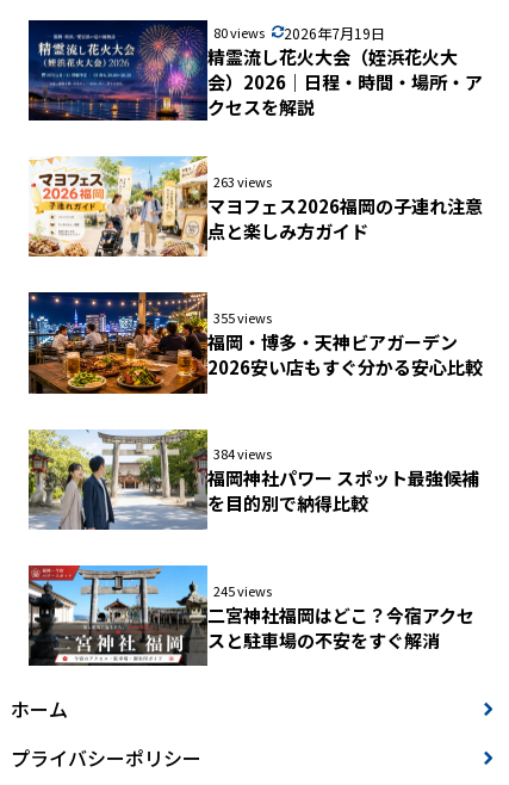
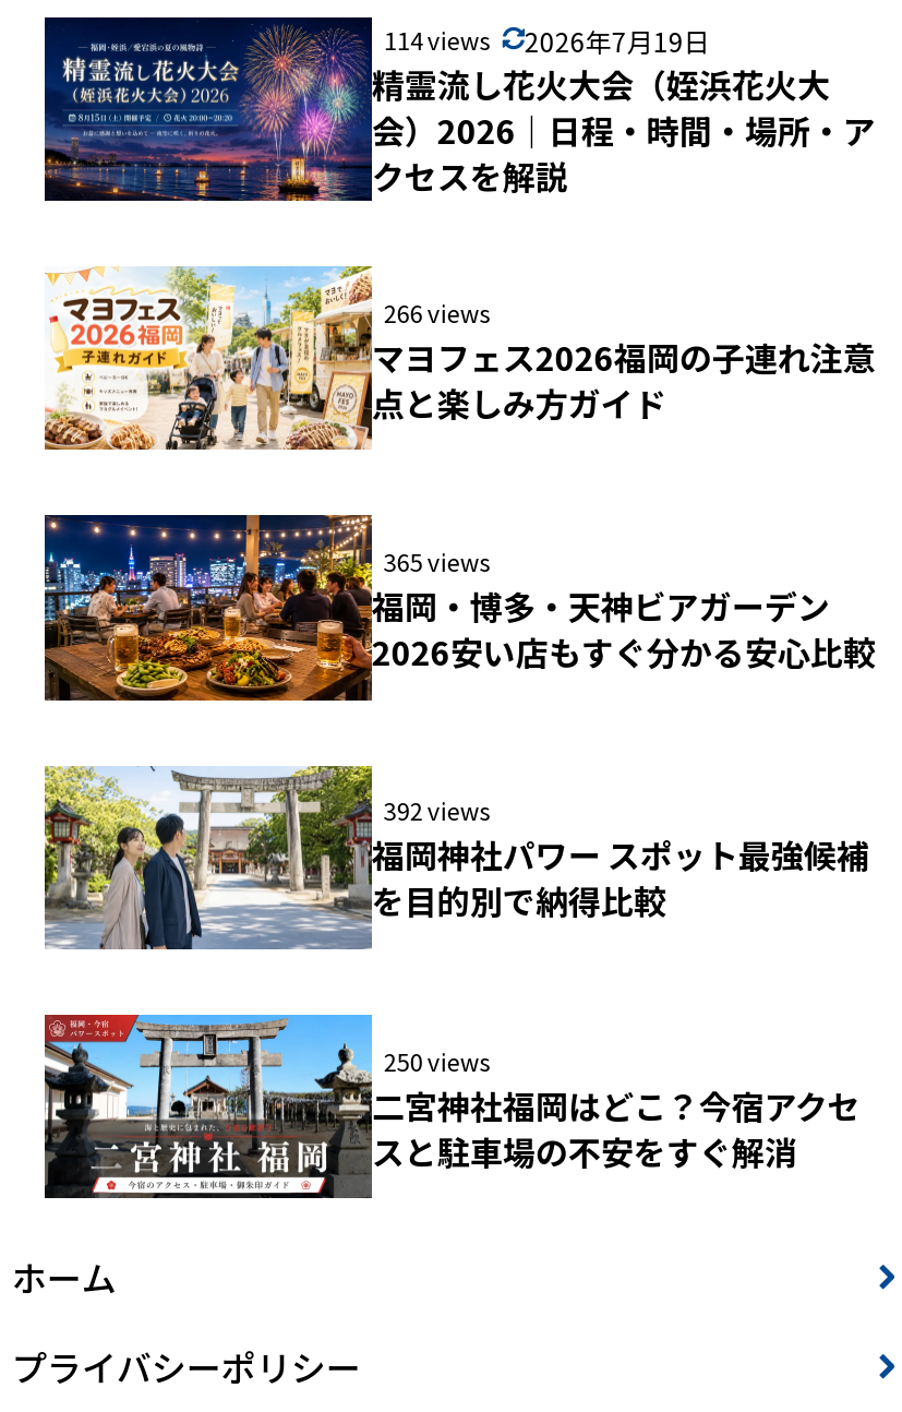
[214,22,385,43] 80 views 2026年7月19日 -> [384,21,710,58] 114 views 2026年7月19日
[214,171,272,190] 263 views -> [384,294,491,329] 266 views
[214,308,272,327] 355 views -> [384,543,491,578] 365 views
[214,444,272,463] 384 views -> [384,793,491,828] 392 views
[214,581,272,600] 245 views -> [384,1043,491,1077] 250 views

